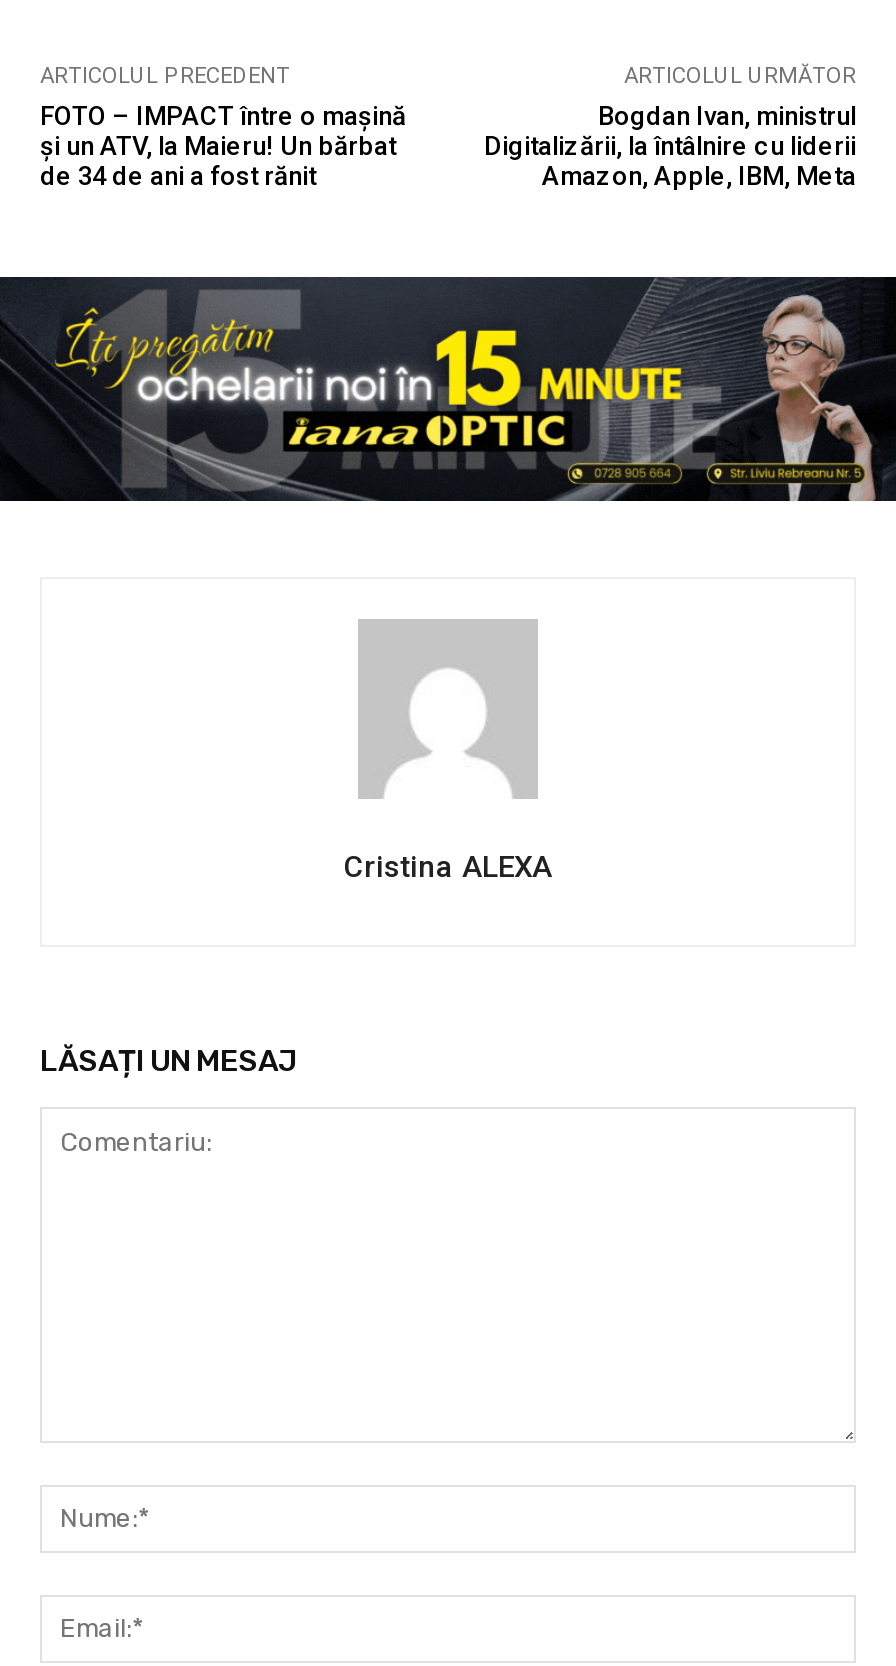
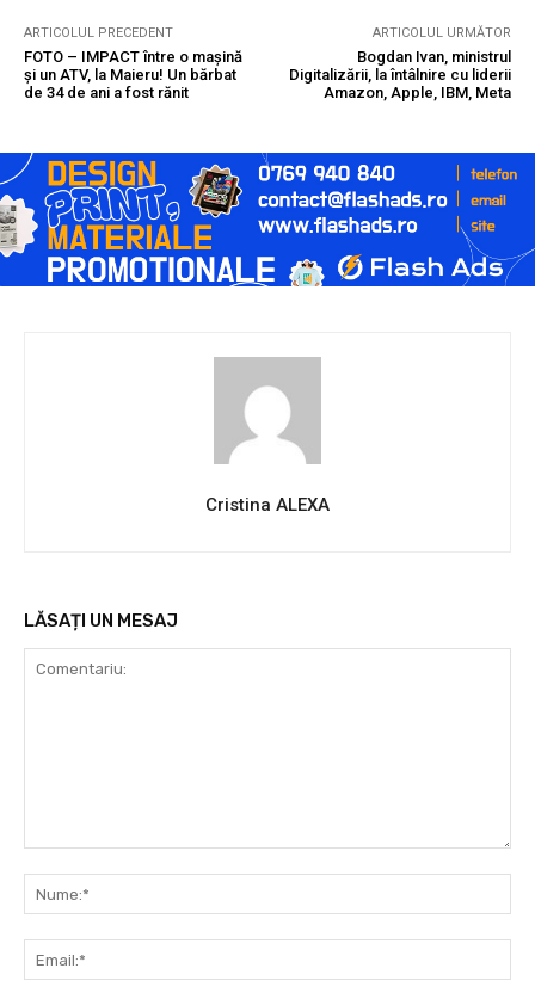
[6,275,890,503] [image] -> [4,152,531,288] [image]

